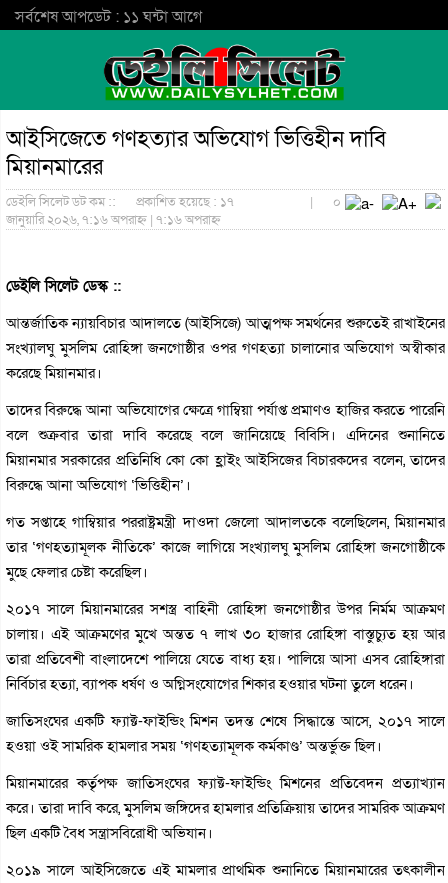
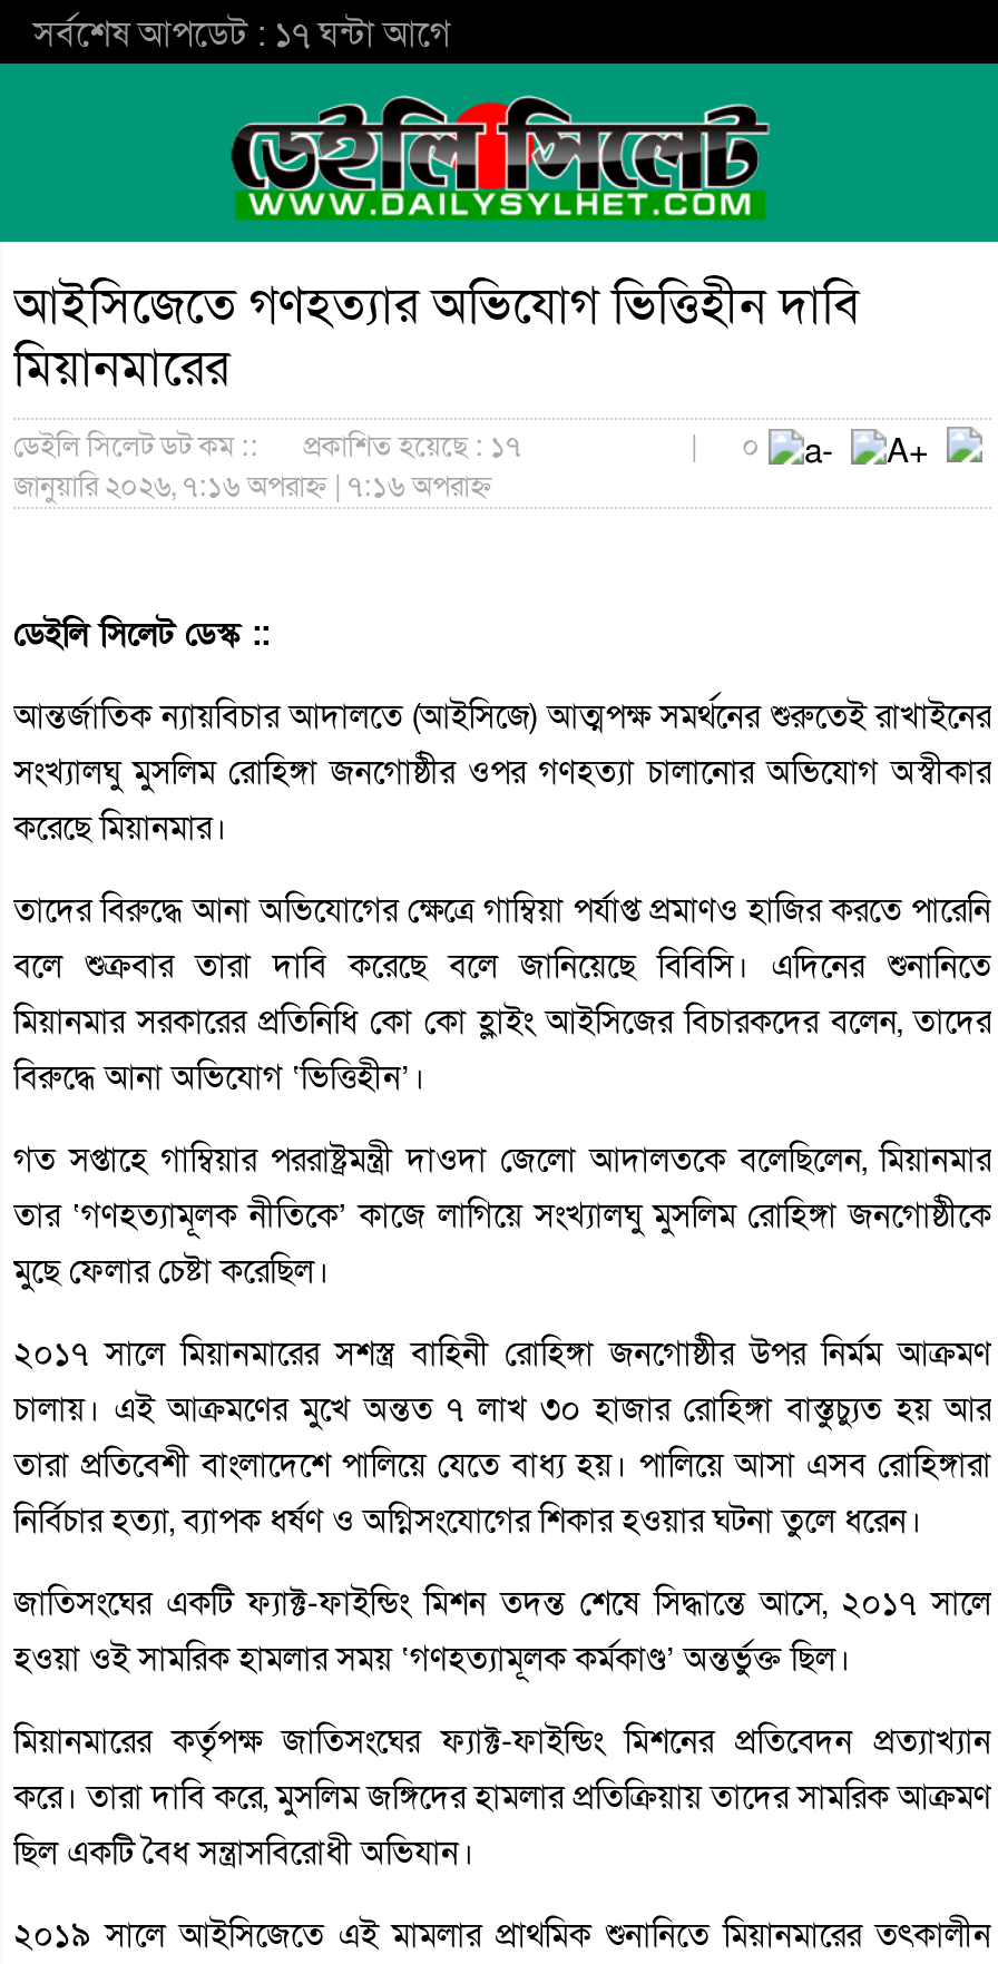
[15,6,202,28] সর্বশেষ আপডেট : ১১ ঘন্টা আগে -> [33,10,450,59] সর্বশেষ আপডেট : ১৭ ঘন্টা আগে

